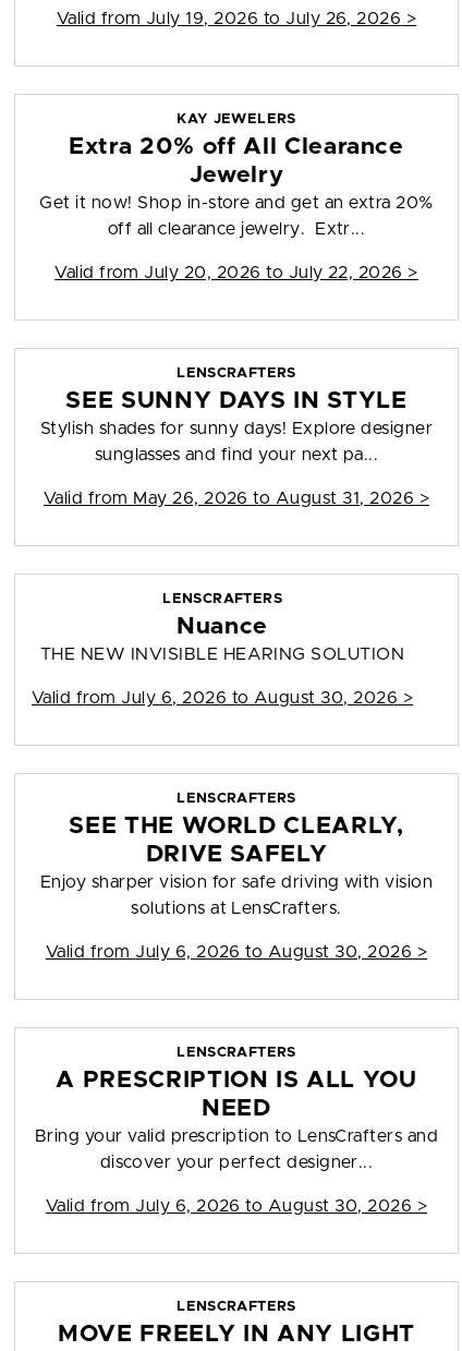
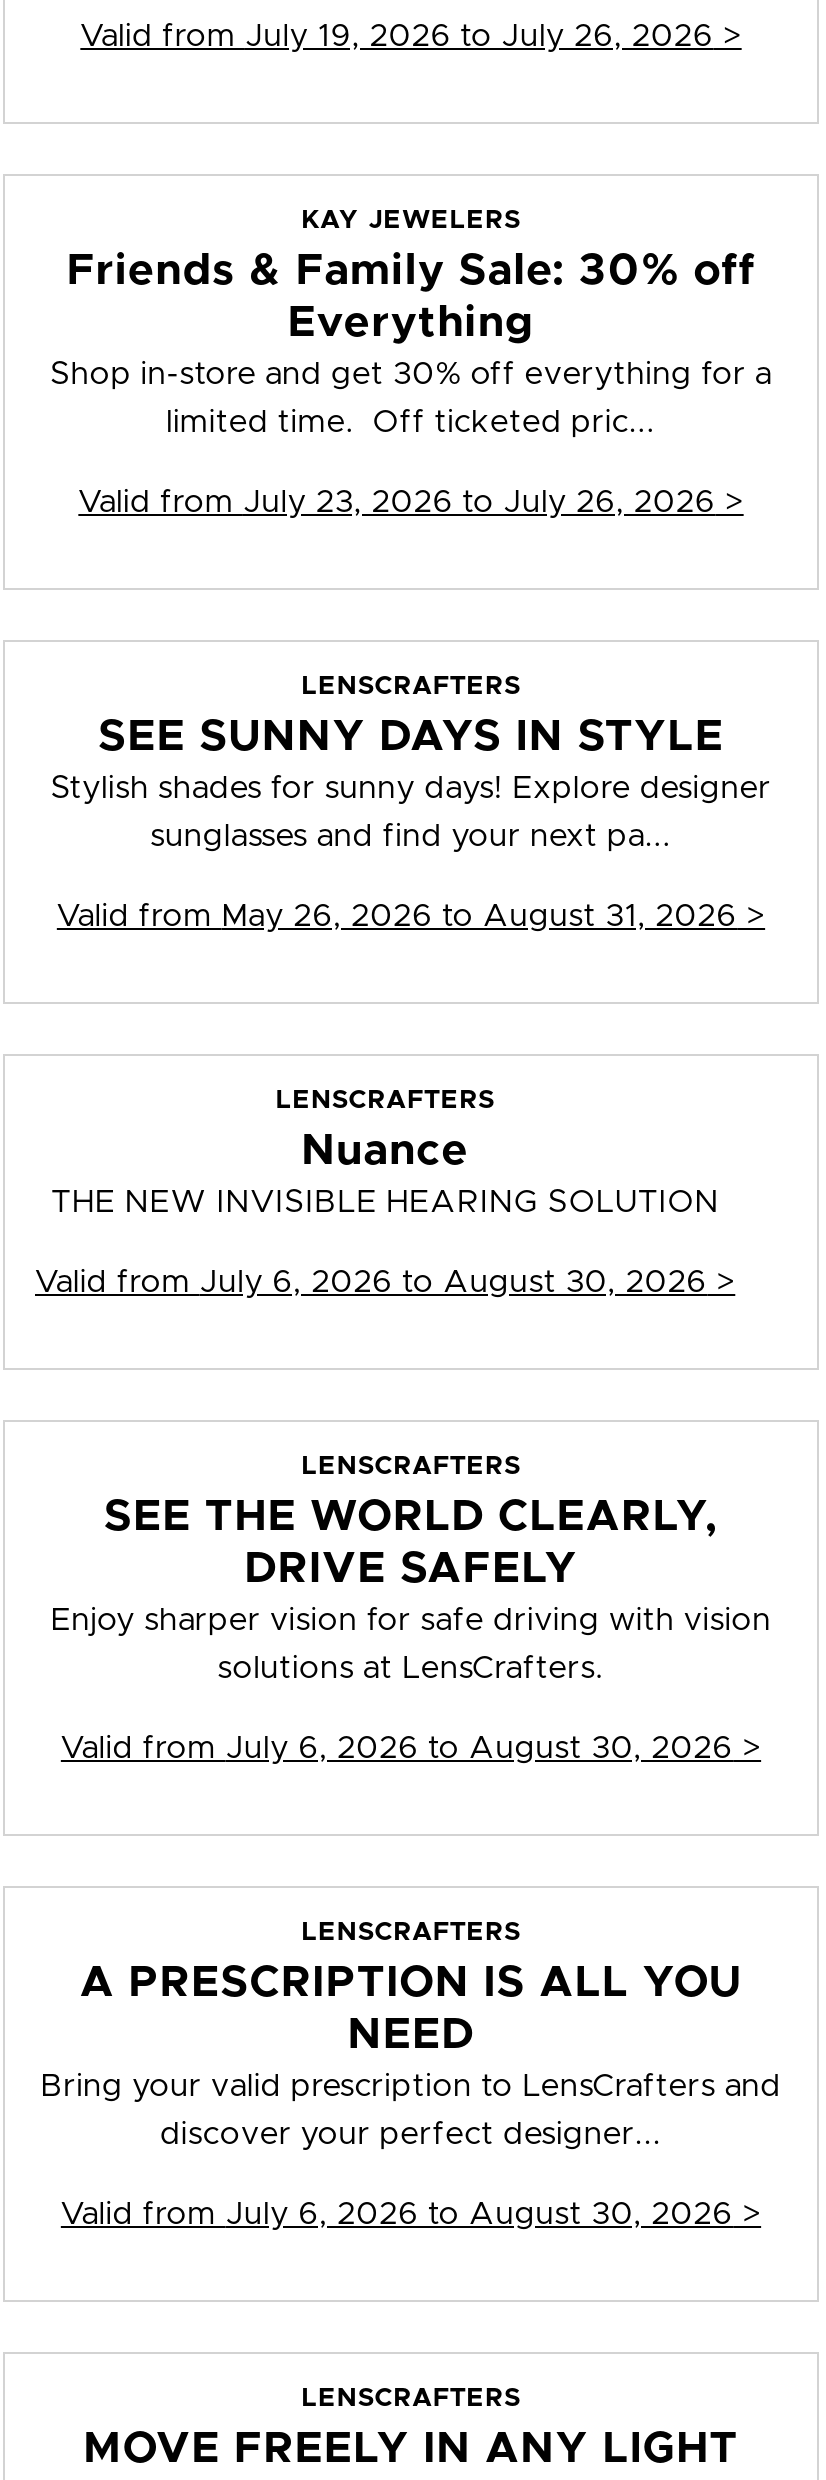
[40,135,433,212] Extra 20% off All Clearance | Jewelry | Get it now! Shop in-store and get an extra 20% -> [50,250,772,390] Friends & Family Sale: 30% off | Everything | Shop in-store and get 30% off everything for a
[107,220,365,238] off all clearance jewelry. Extr... -> [166,406,656,438] limited time. Off ticketed pric...
[55,264,418,282] Valid from July 20, 2026 to July 22, 2026 > -> [78,486,744,518] Valid from July 23, 2026 to July 26, 2026 >

